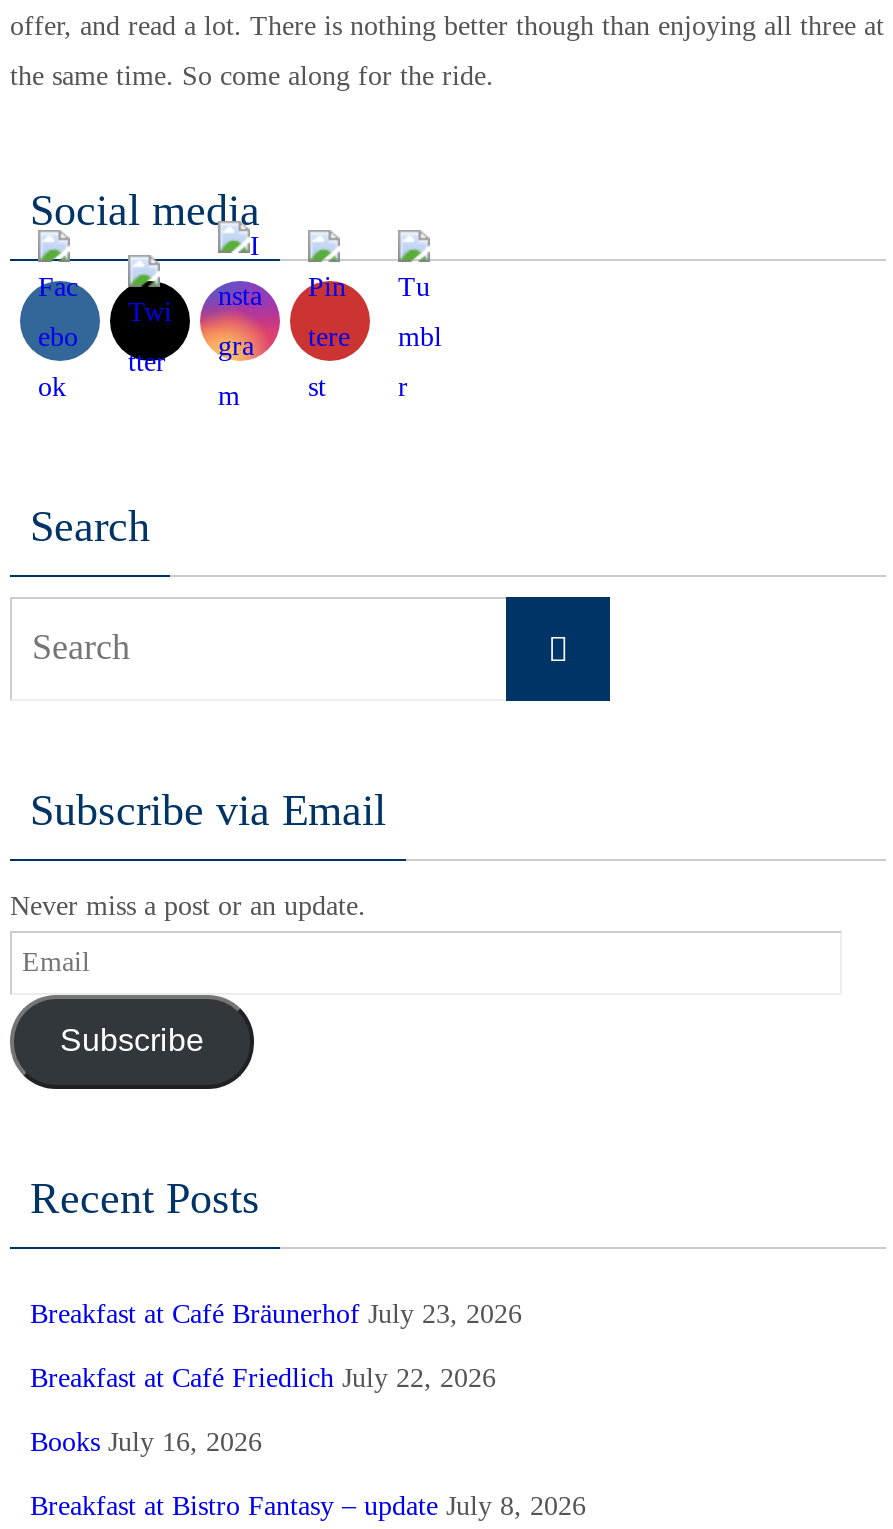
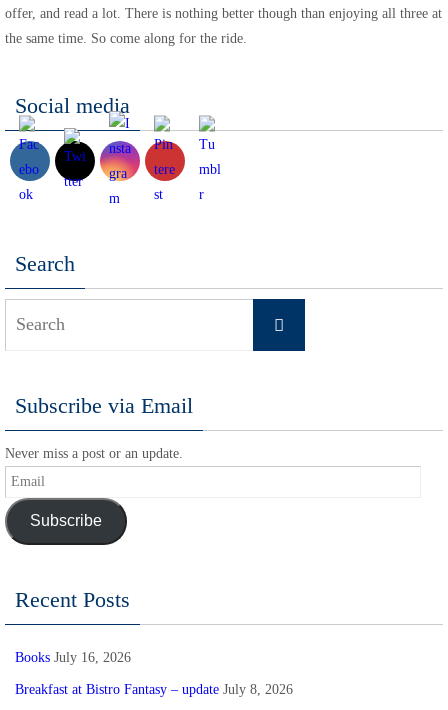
[30,1299,522,1393] Breakfast at Café Bräunerhof July 23, 2026 | Breakfast at Café Friedlich July 22, 2026 -> none

